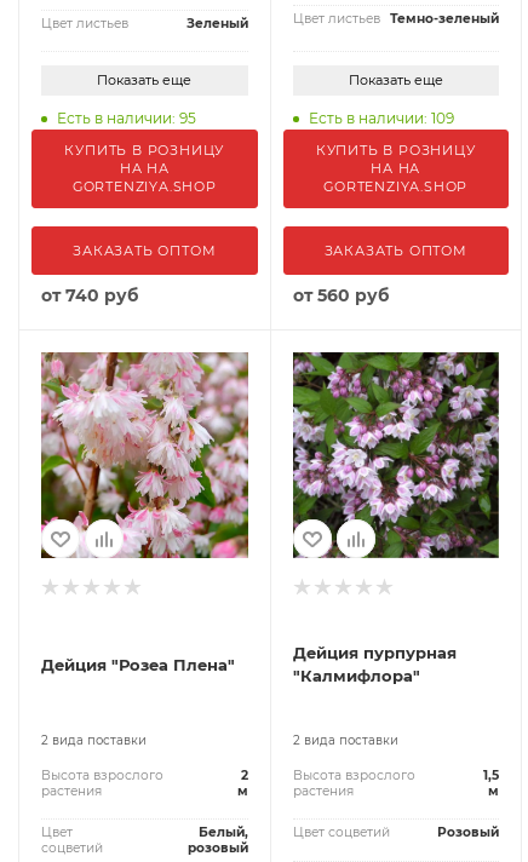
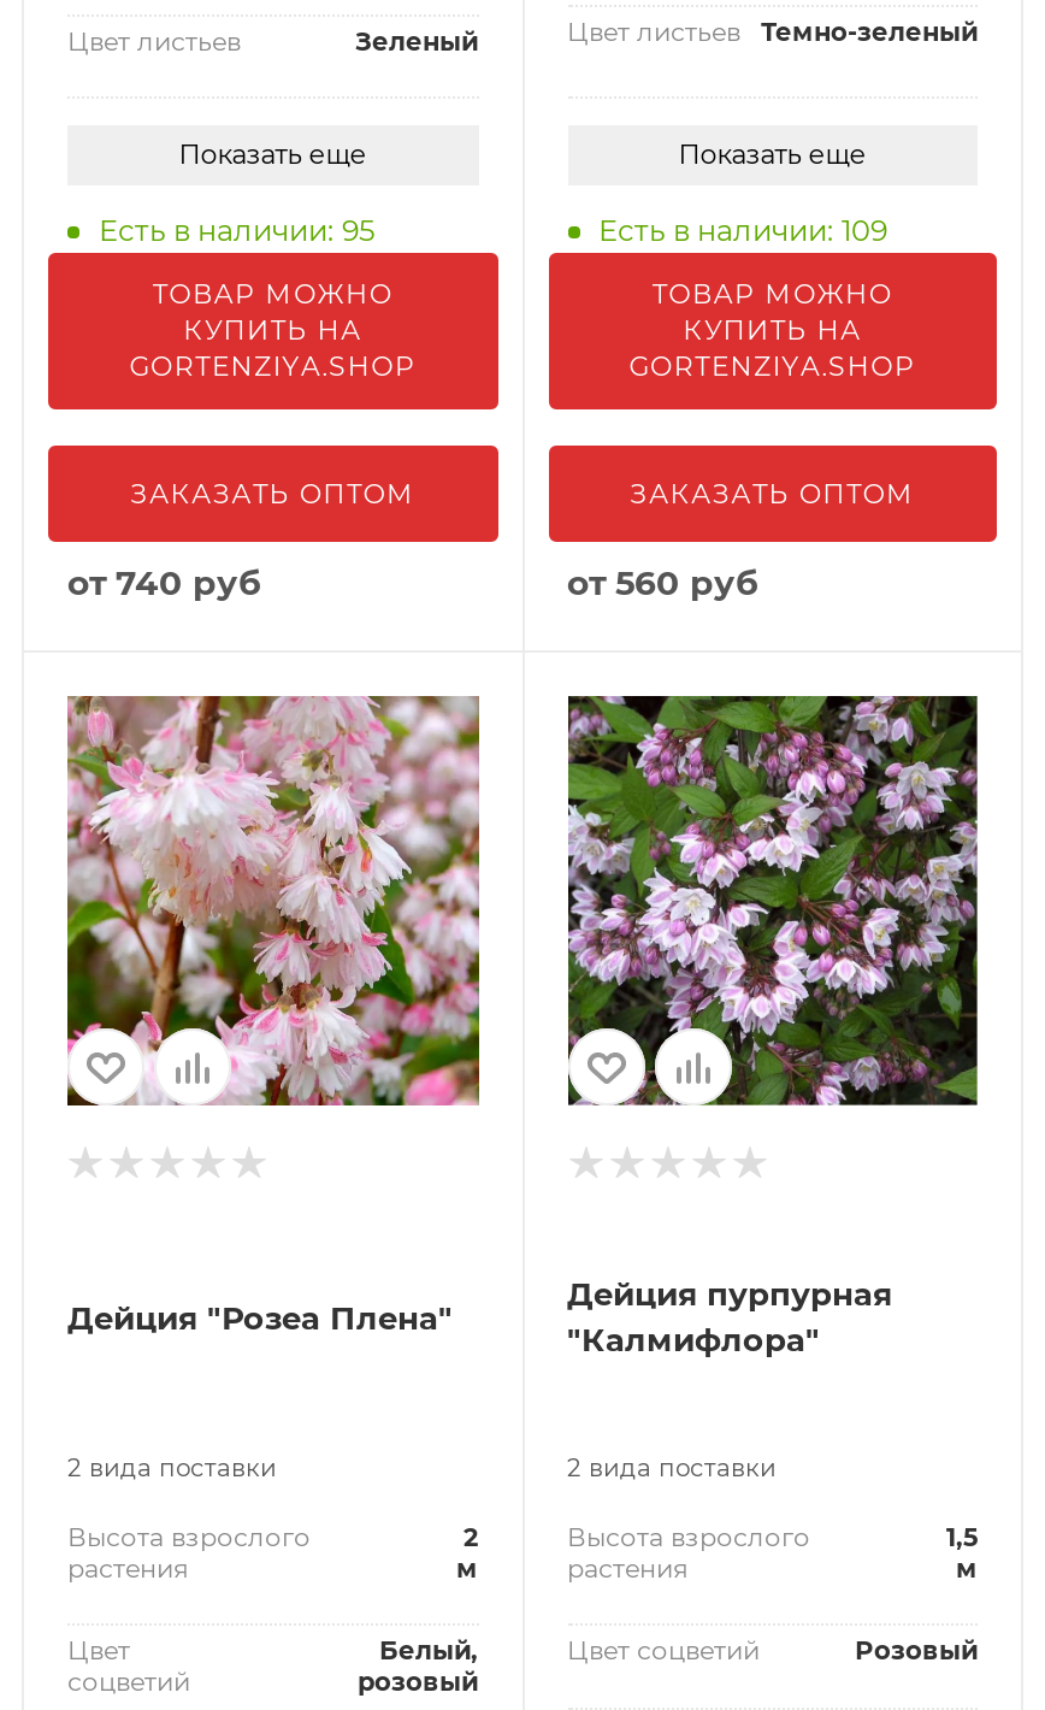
[65,142,224,177] КУПИТЬ В РОЗНИЦУ | НА НА -> [152,277,393,347] ТОВАР МОЖНО | КУПИТЬ НА
[316,142,476,177] КУПИТЬ В РОЗНИЦУ | НА НА -> [652,277,893,347] ТОВАР МОЖНО | КУПИТЬ НА

